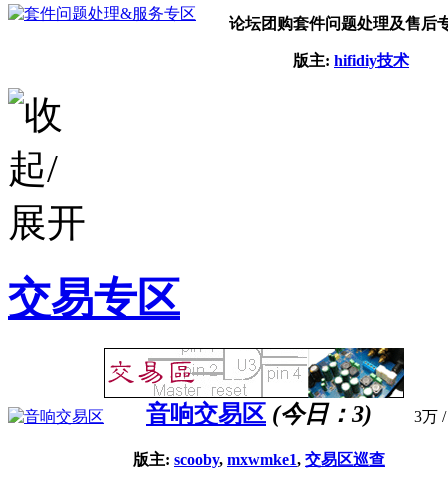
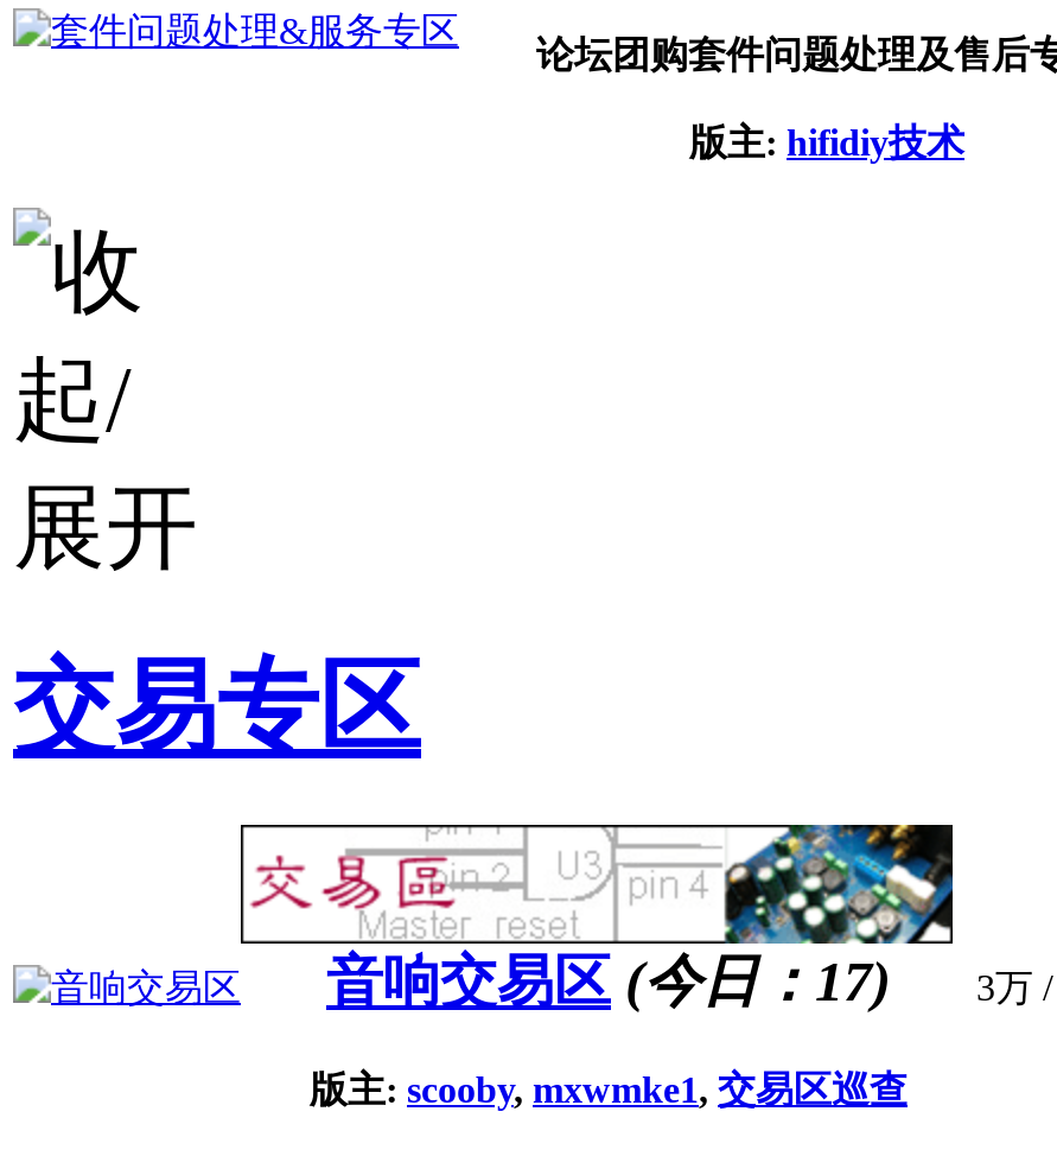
[146,401,372,427] 音响交易区 (今日：3) -> [326,951,891,1013] 音响交易区 (今日：17)

